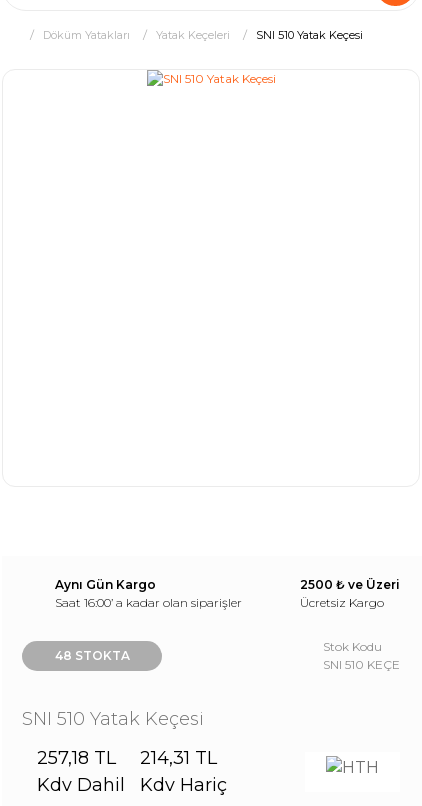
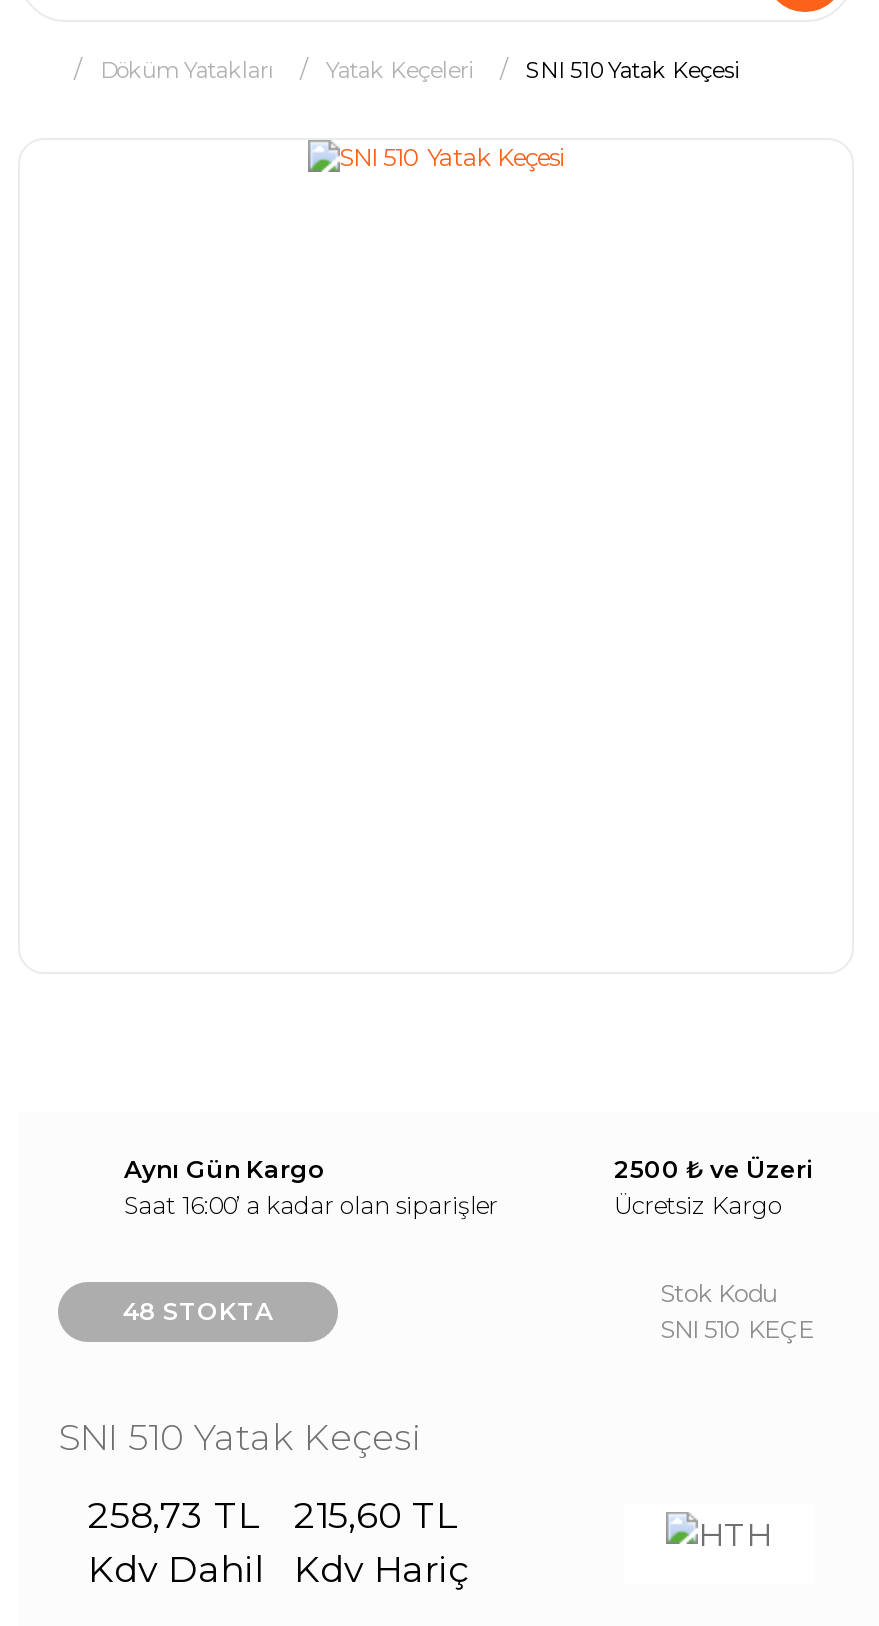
[37,747,116,769] 257,18 TL -> [88,1494,258,1538] 258,73 TL
[140,747,217,769] 214,31 TL -> [294,1494,456,1538] 215,60 TL

